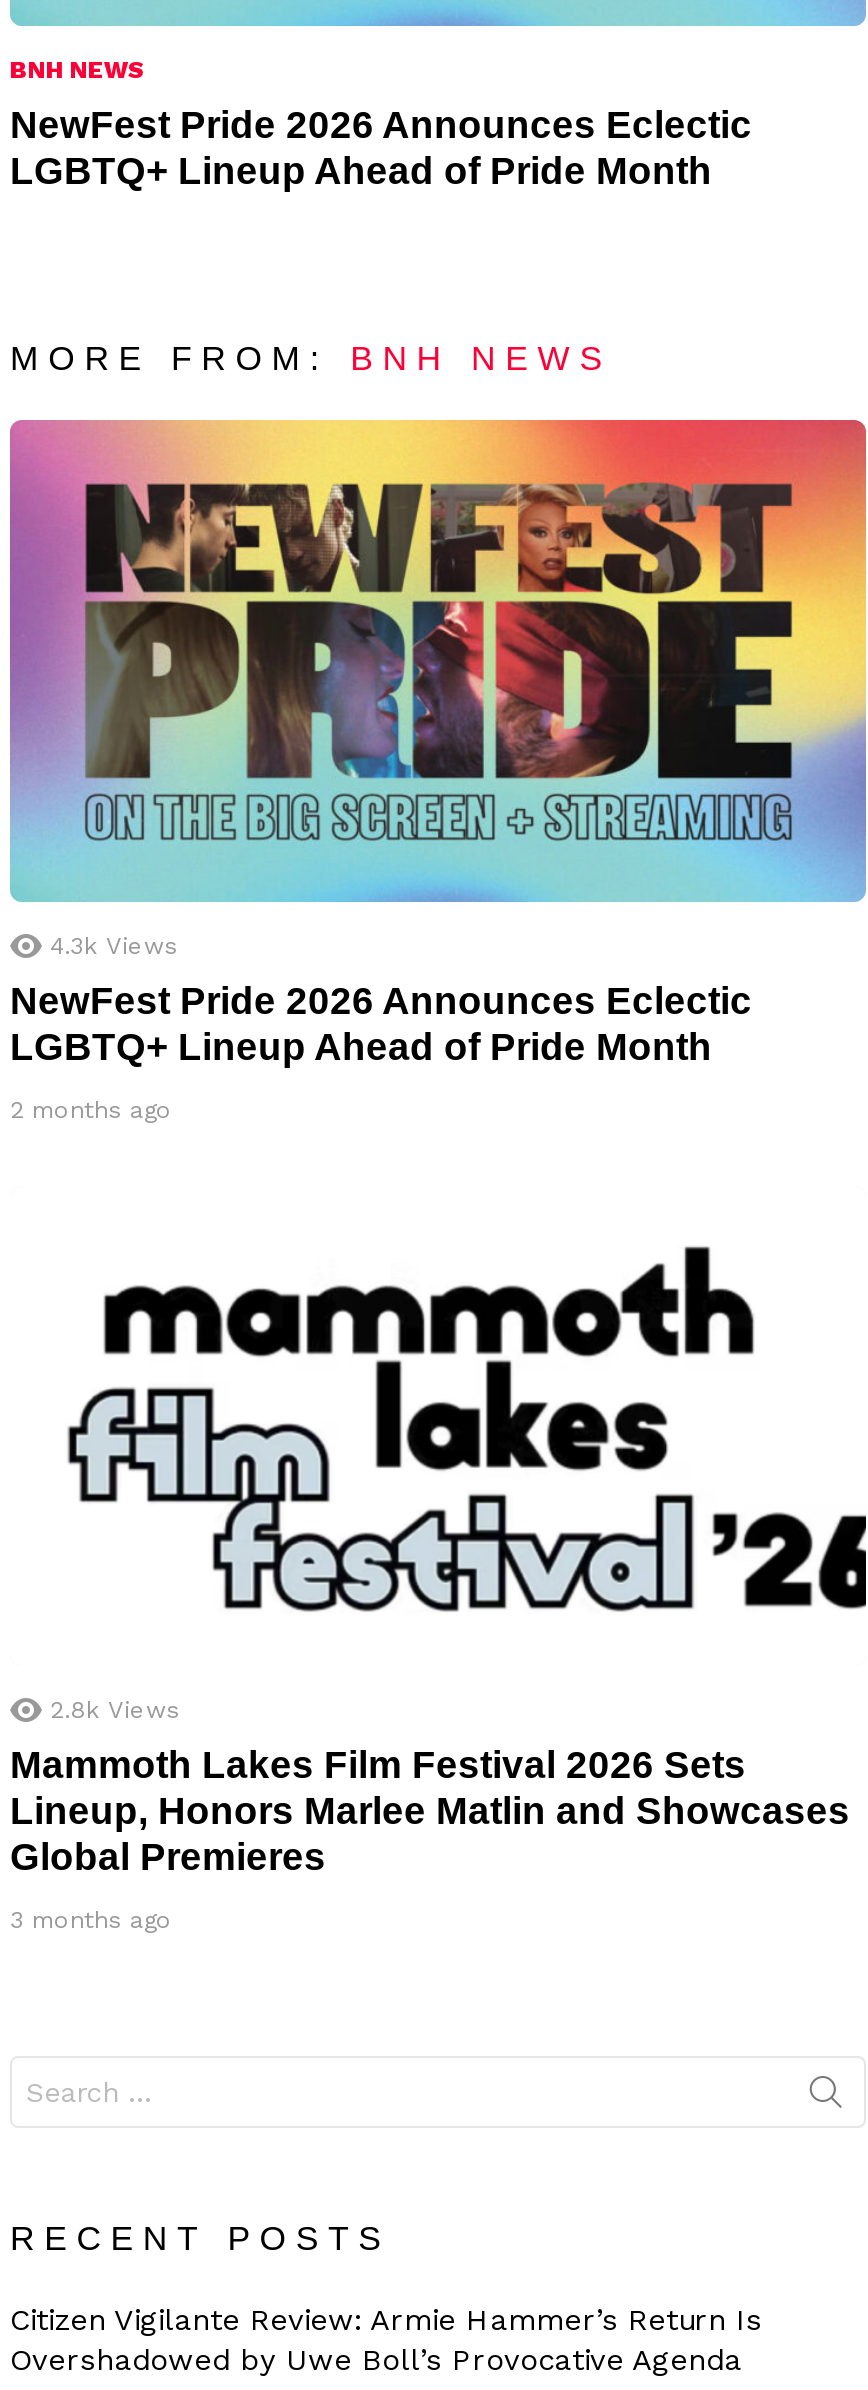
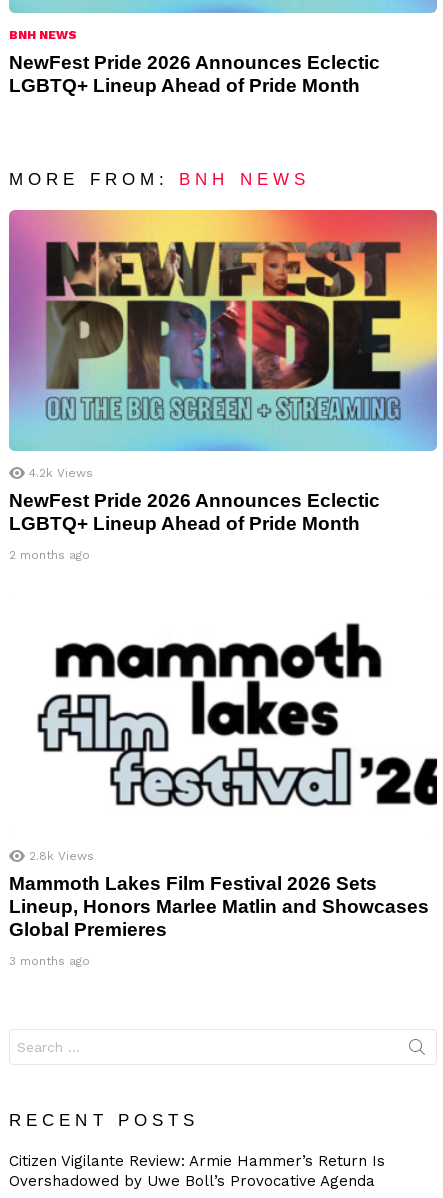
[50,931,178,959] 4.3k Views -> [29,466,93,480] 4.2k Views

